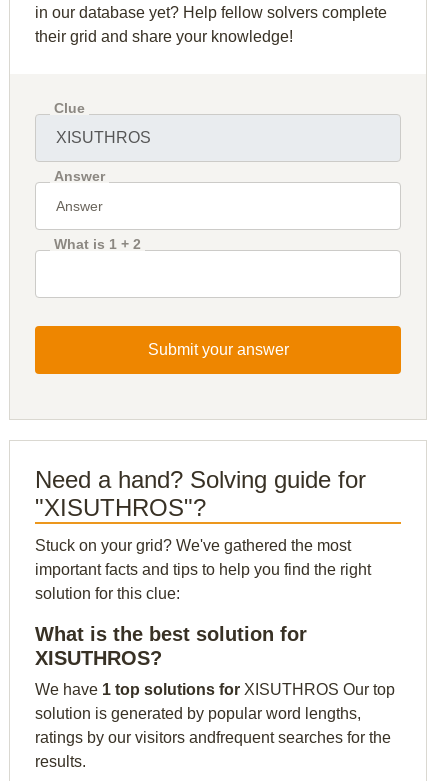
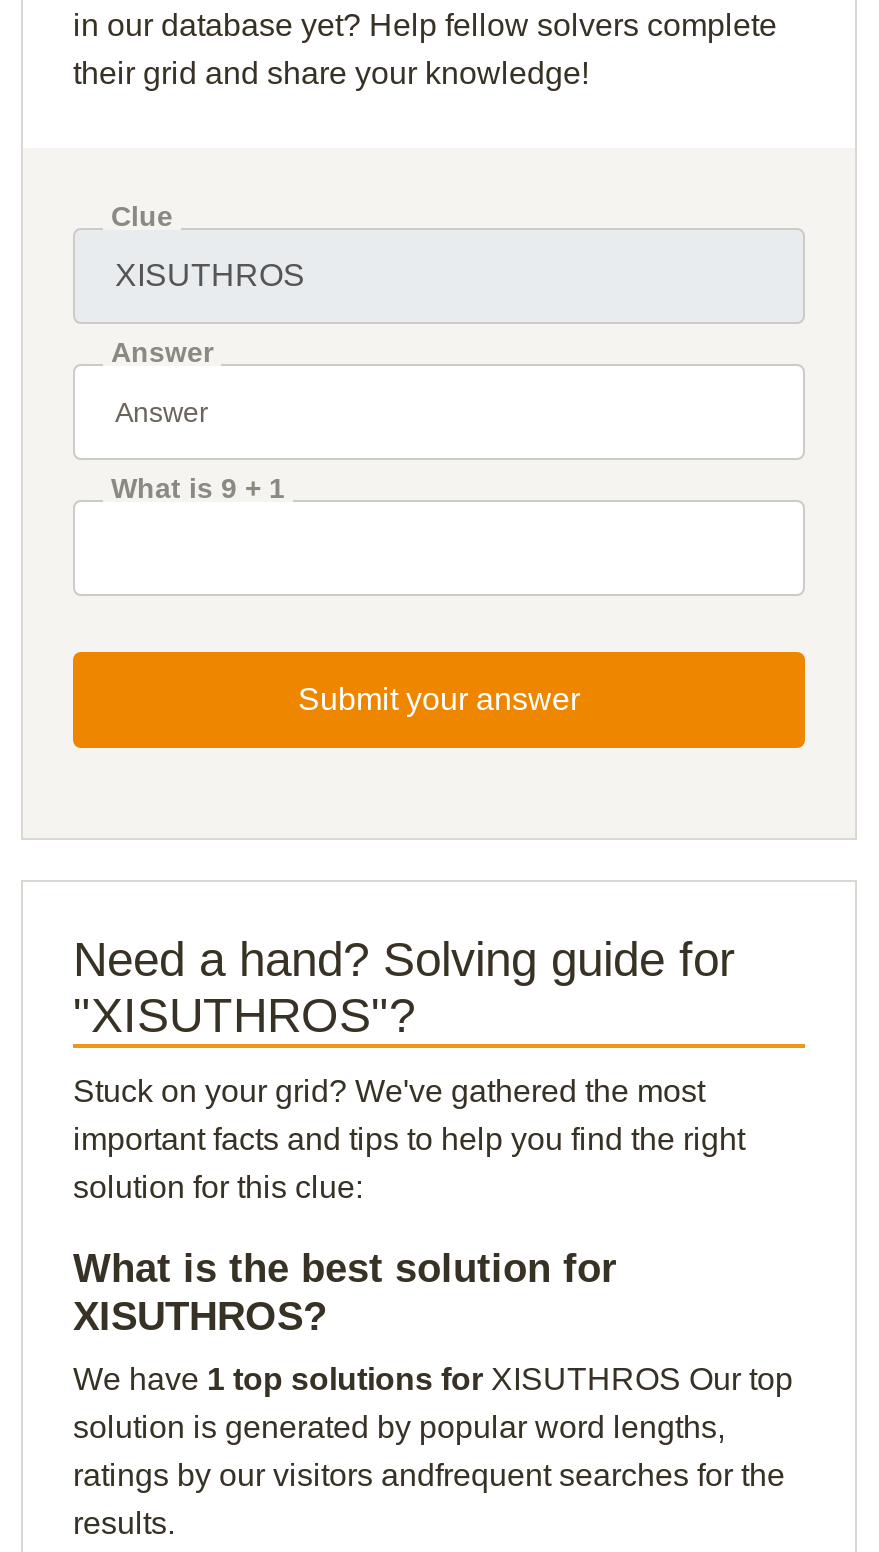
[54,236,141,252] What is 1 + 2 -> [111,471,285,503] What is 9 + 1

